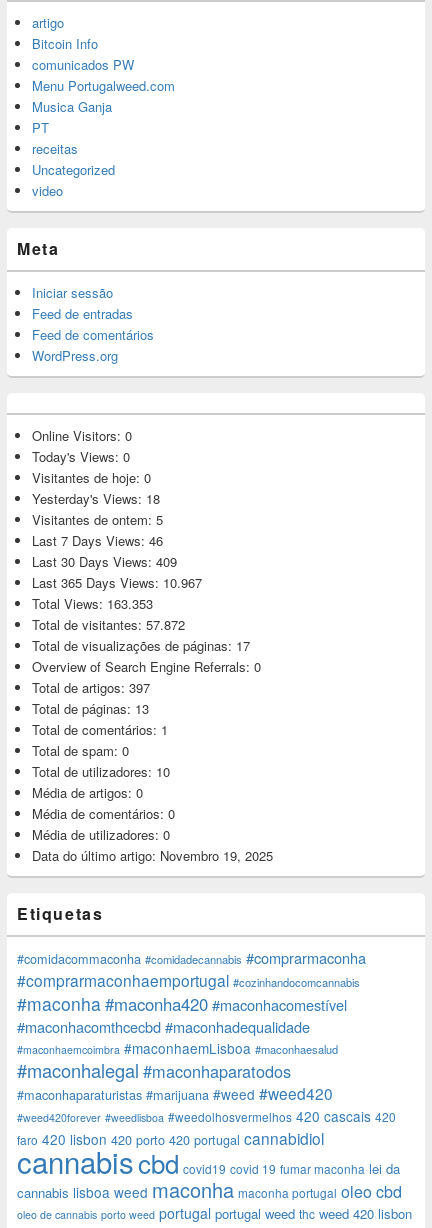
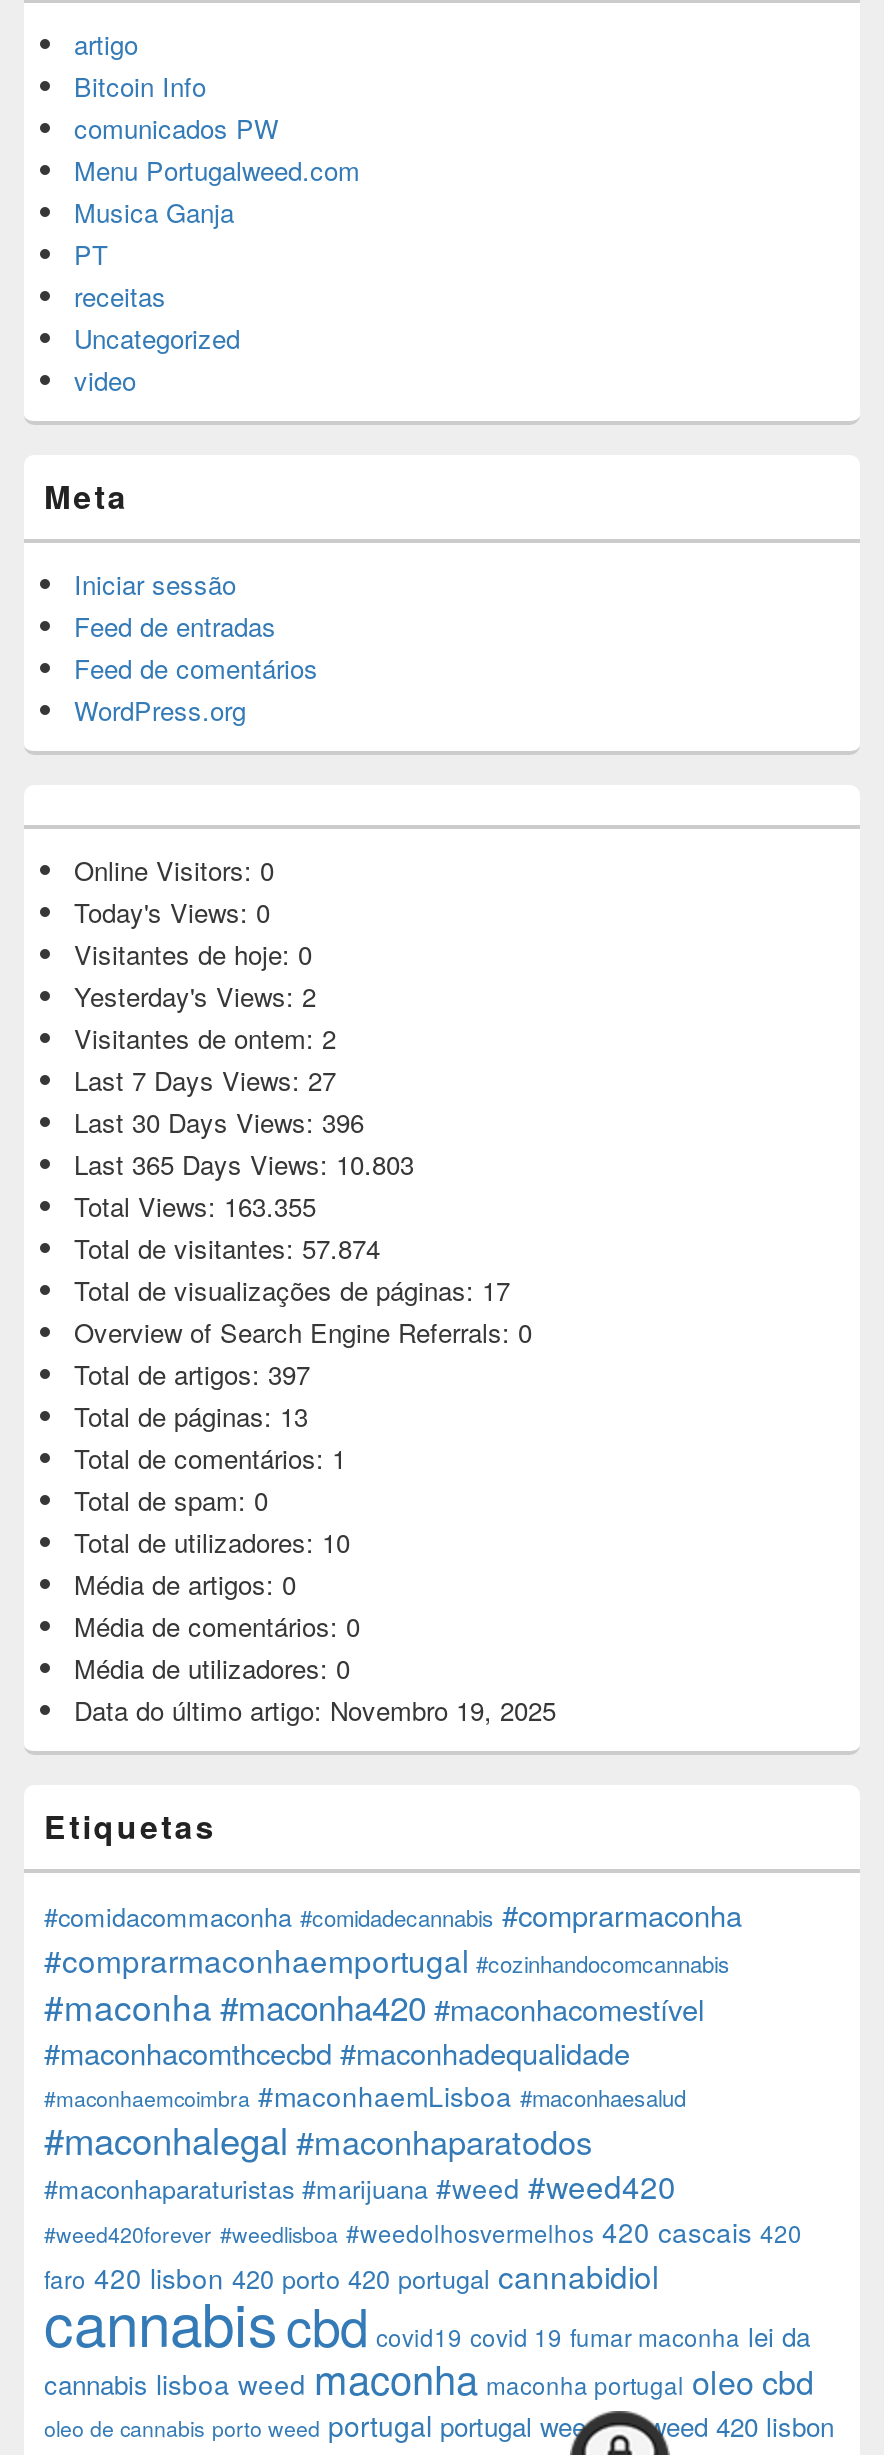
[32,489,160,508] Yesterday's Views: 18 -> [74,977,316,1015] Yesterday's Views: 2
[32,510,163,529] Visitantes de ontem: 5 -> [74,1019,336,1057] Visitantes de ontem: 2
[32,531,163,550] Last 7 Days Views: 46 -> [74,1061,336,1099] Last 7 Days Views: 27
[32,552,177,571] Last 30 Days Views: 409 -> [74,1103,364,1141] Last 30 Days Views: 396
[32,573,202,592] Last 365 Days Views: 10.967 -> [74,1145,414,1183] Last 365 Days Views: 10.803
[32,594,153,613] Total Views: 163.353 -> [74,1187,316,1225] Total Views: 163.355
[32,615,185,634] Total de visitantes: 57.872 -> [74,1229,380,1267] Total de visitantes: 57.874

